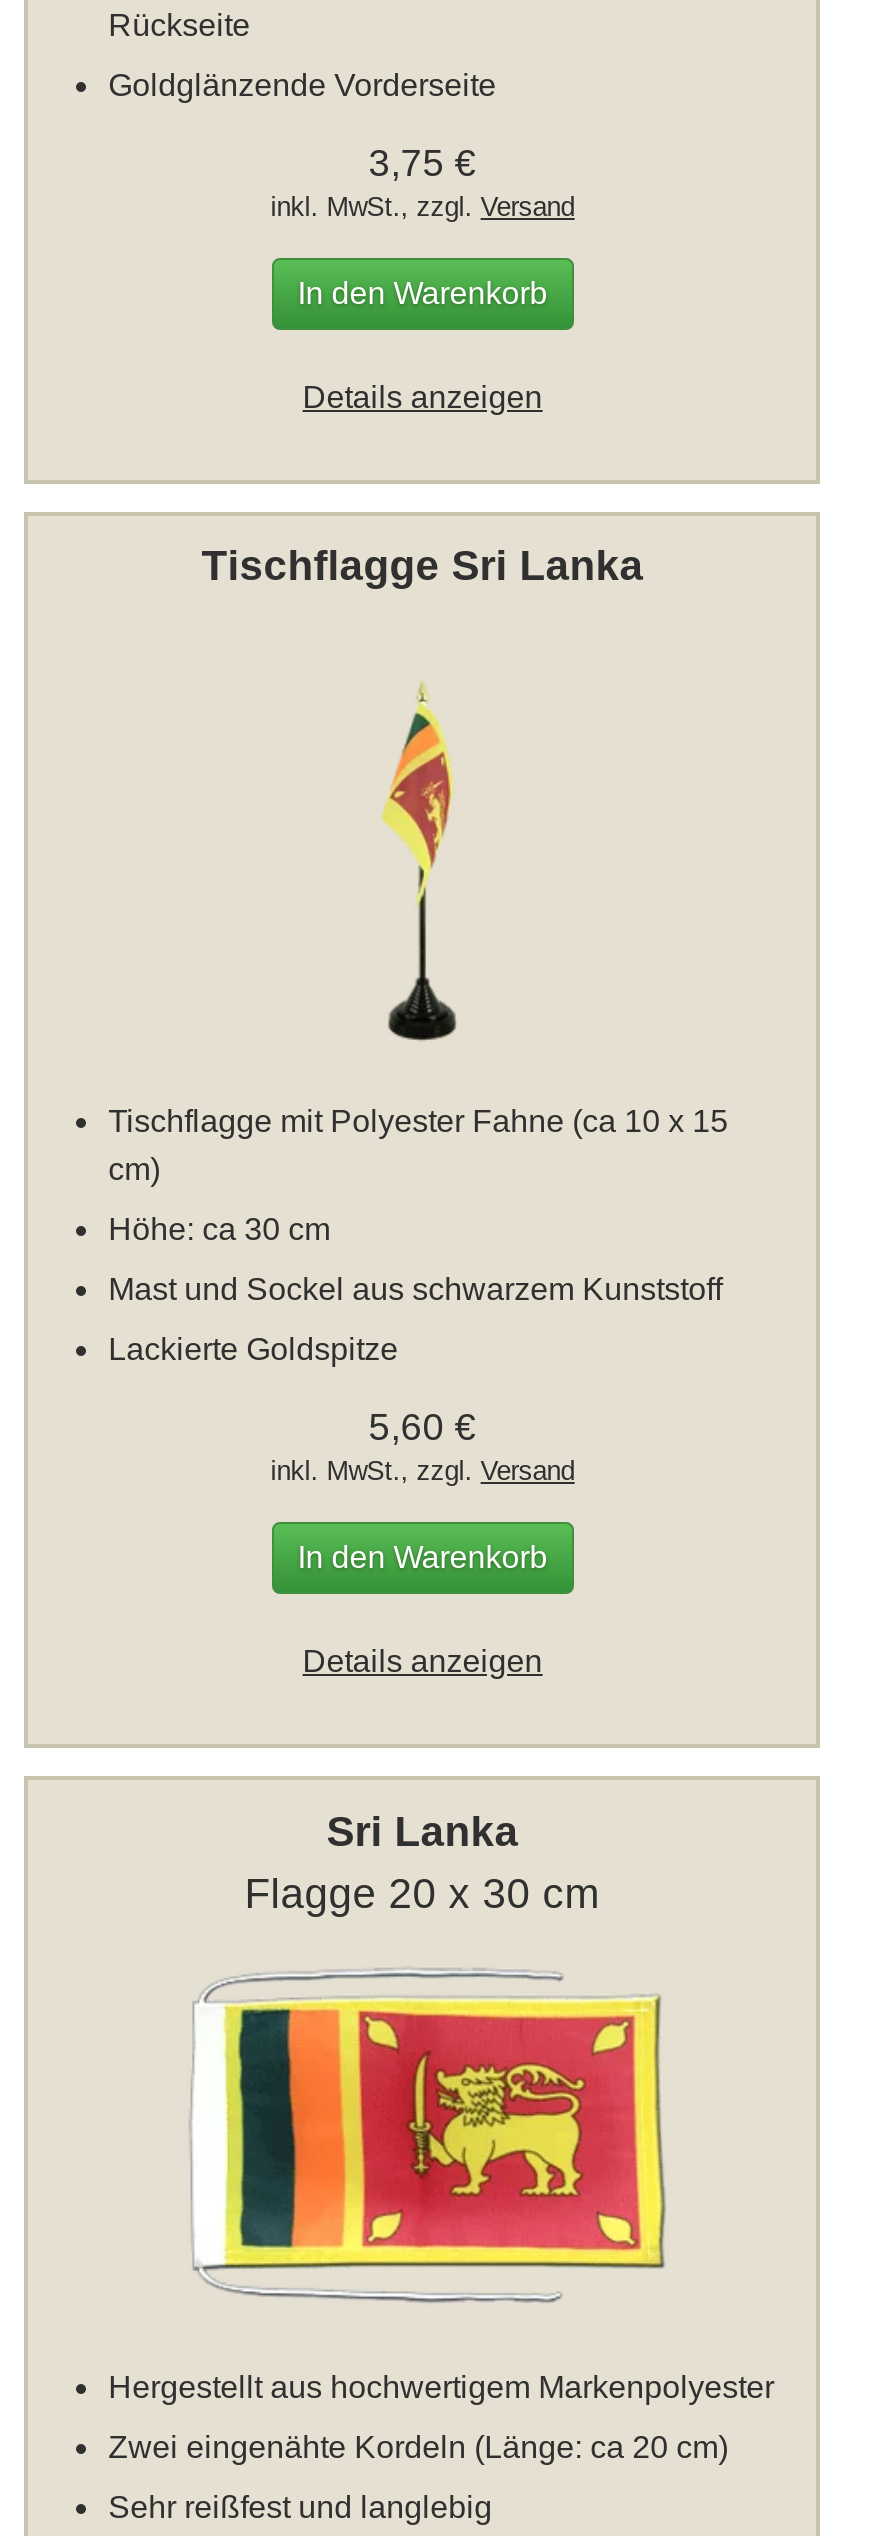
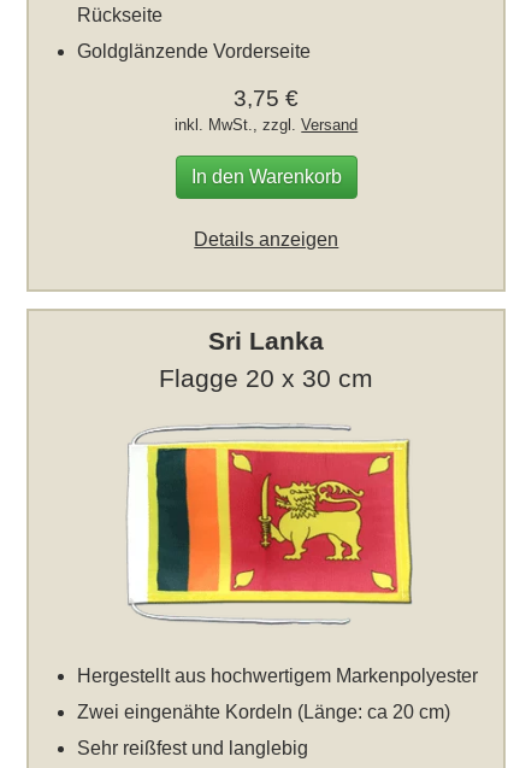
[202,543,644,589] Tischflagge Sri Lanka -> none
[108,682,728,1679] [image] | Tischflagge mit Polyester Fahne (ca 10 x 15 | cm) | Höhe: ca 30 cm | Mast und Sockel aus schwarzem Kunststoff | Lackierte Goldspitze | 5,60 € | inkl. MwSt., zzgl. Versand | In den Warenkorb | Details anzeigen -> none

